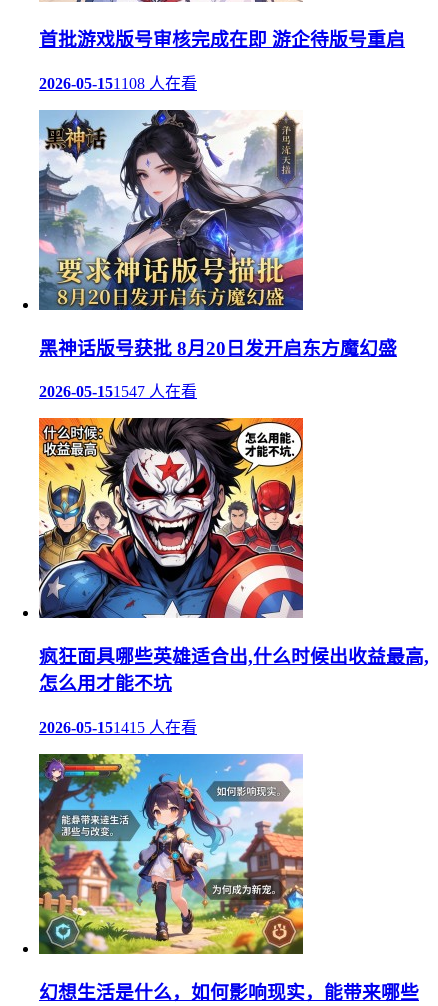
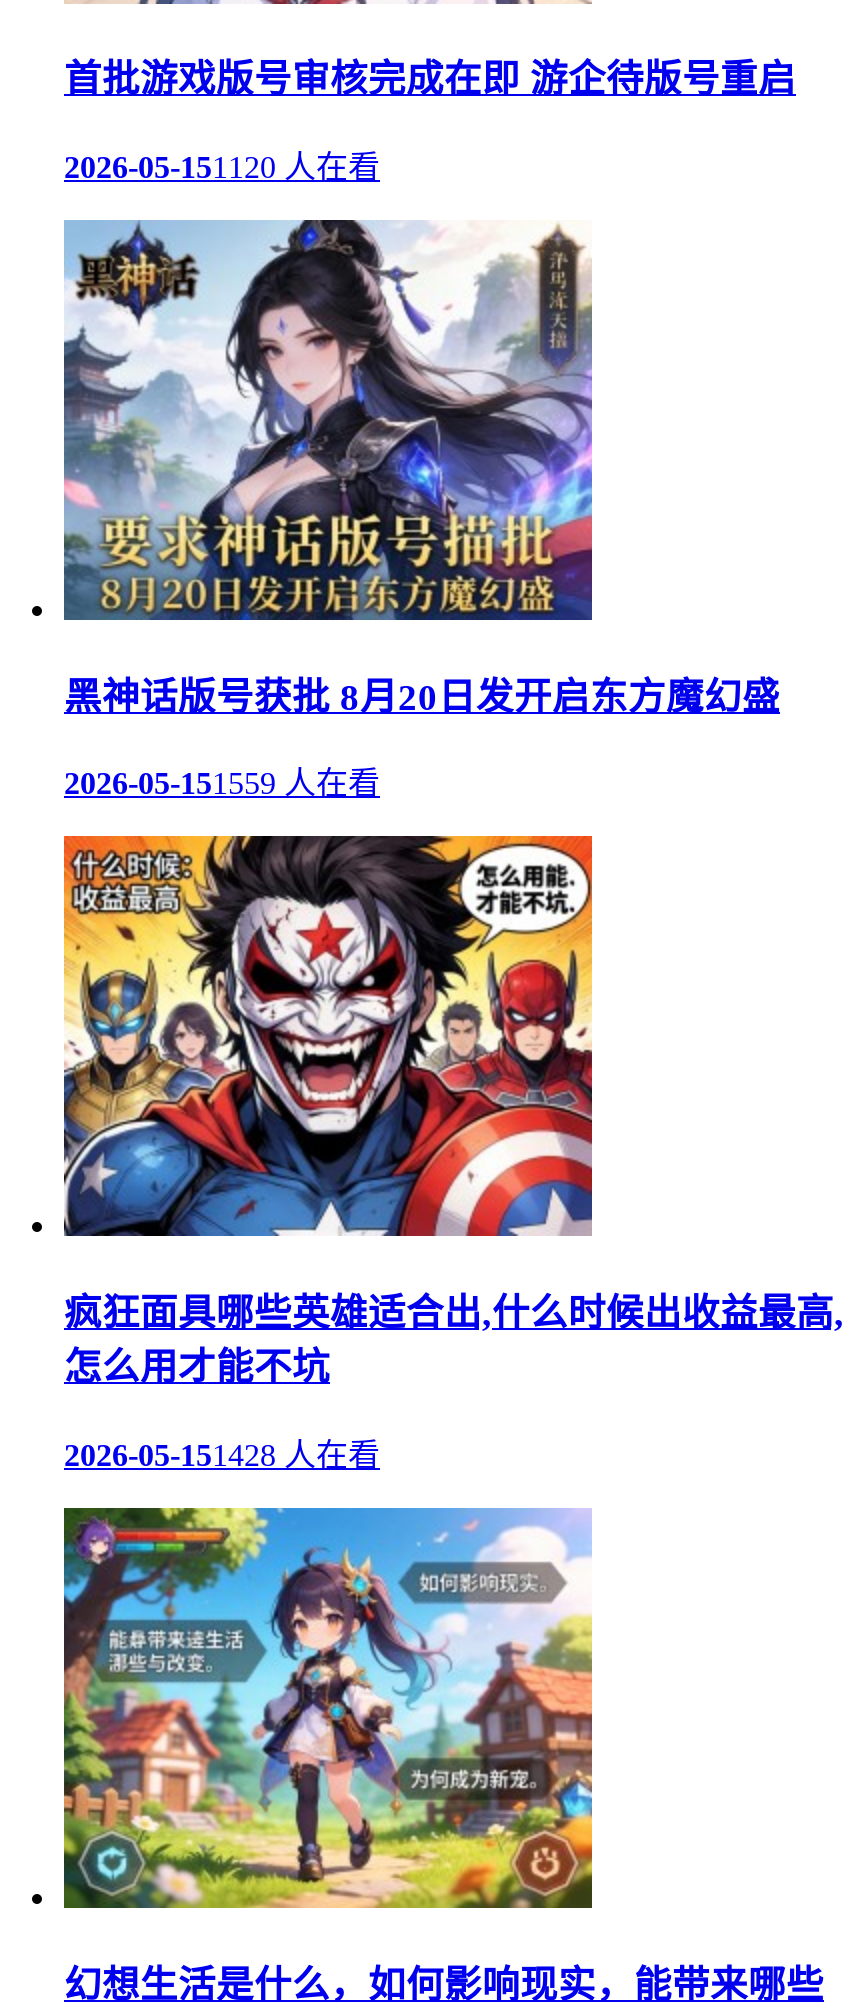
[39,75,197,92] 2026-05-151108 人在看 -> [64,150,380,184] 2026-05-151120 人在看
[39,383,197,400] 2026-05-151547 人在看 -> [64,767,380,801] 2026-05-151559 人在看
[39,719,197,736] 2026-05-151415 人在看 -> [64,1438,380,1472] 2026-05-151428 人在看

